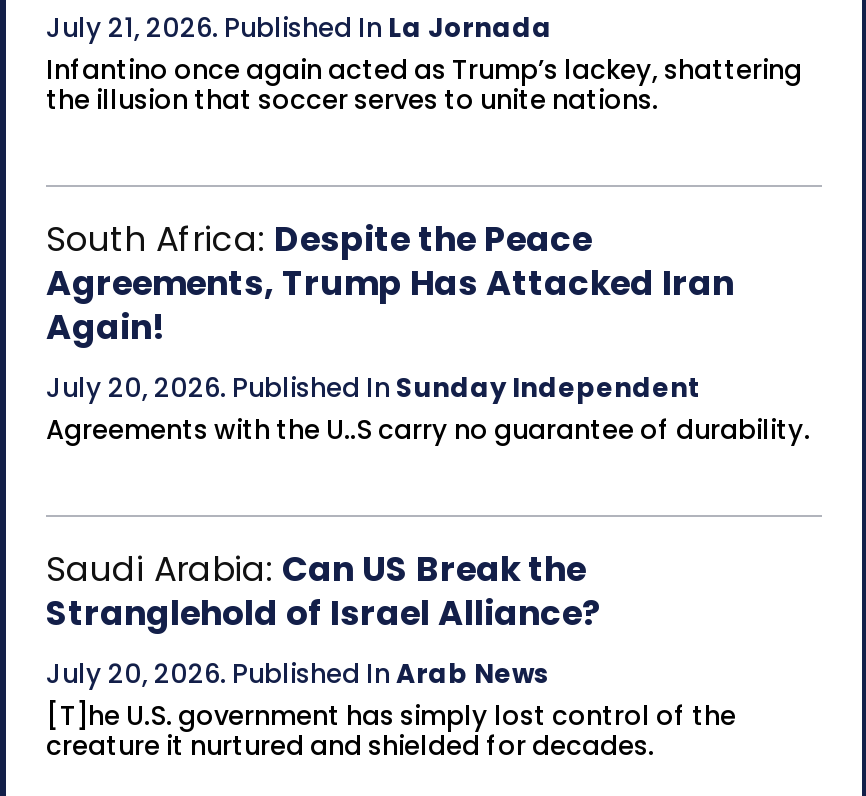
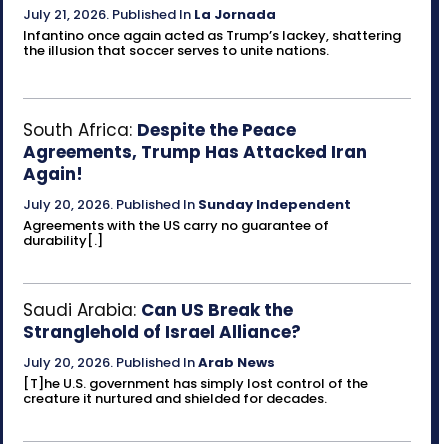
[46,411,810,449] Agreements with the U..S carry no guarantee of durability. -> [23,216,329,250] Agreements with the US carry no guarantee of | durability[.]

